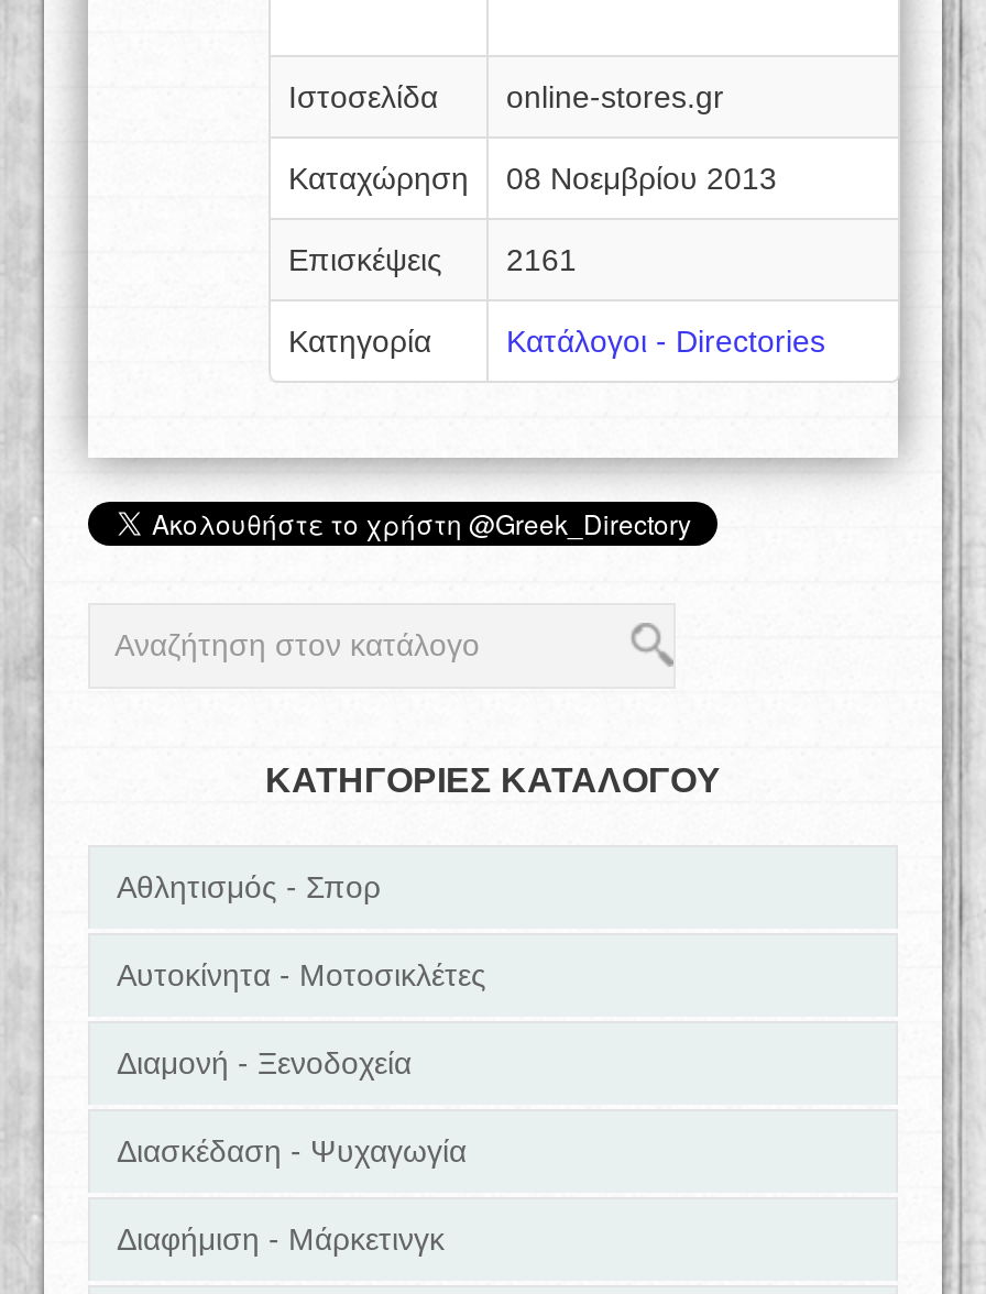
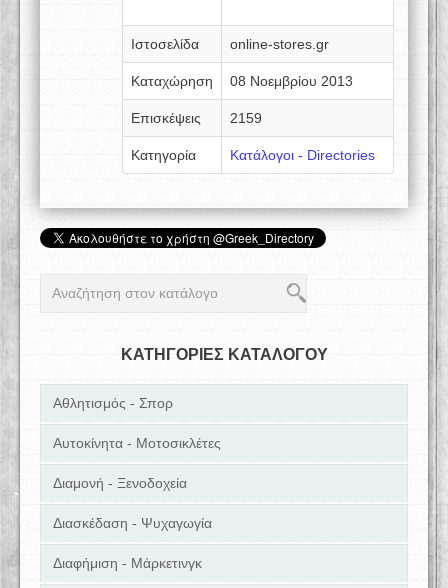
[288,242,577,277] Επισκέψεις 2161 -> [131,110,262,126] Επισκέψεις 2159

